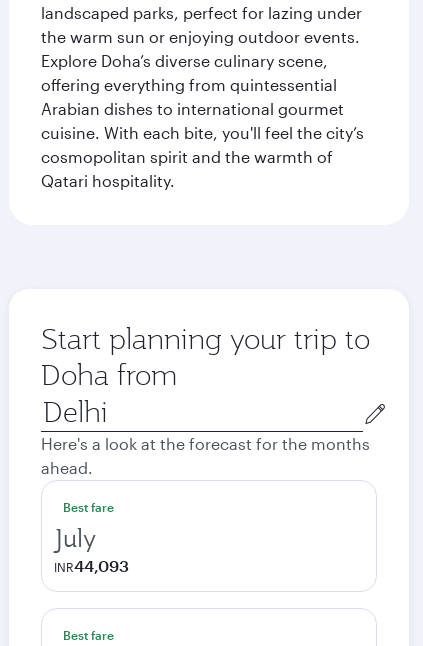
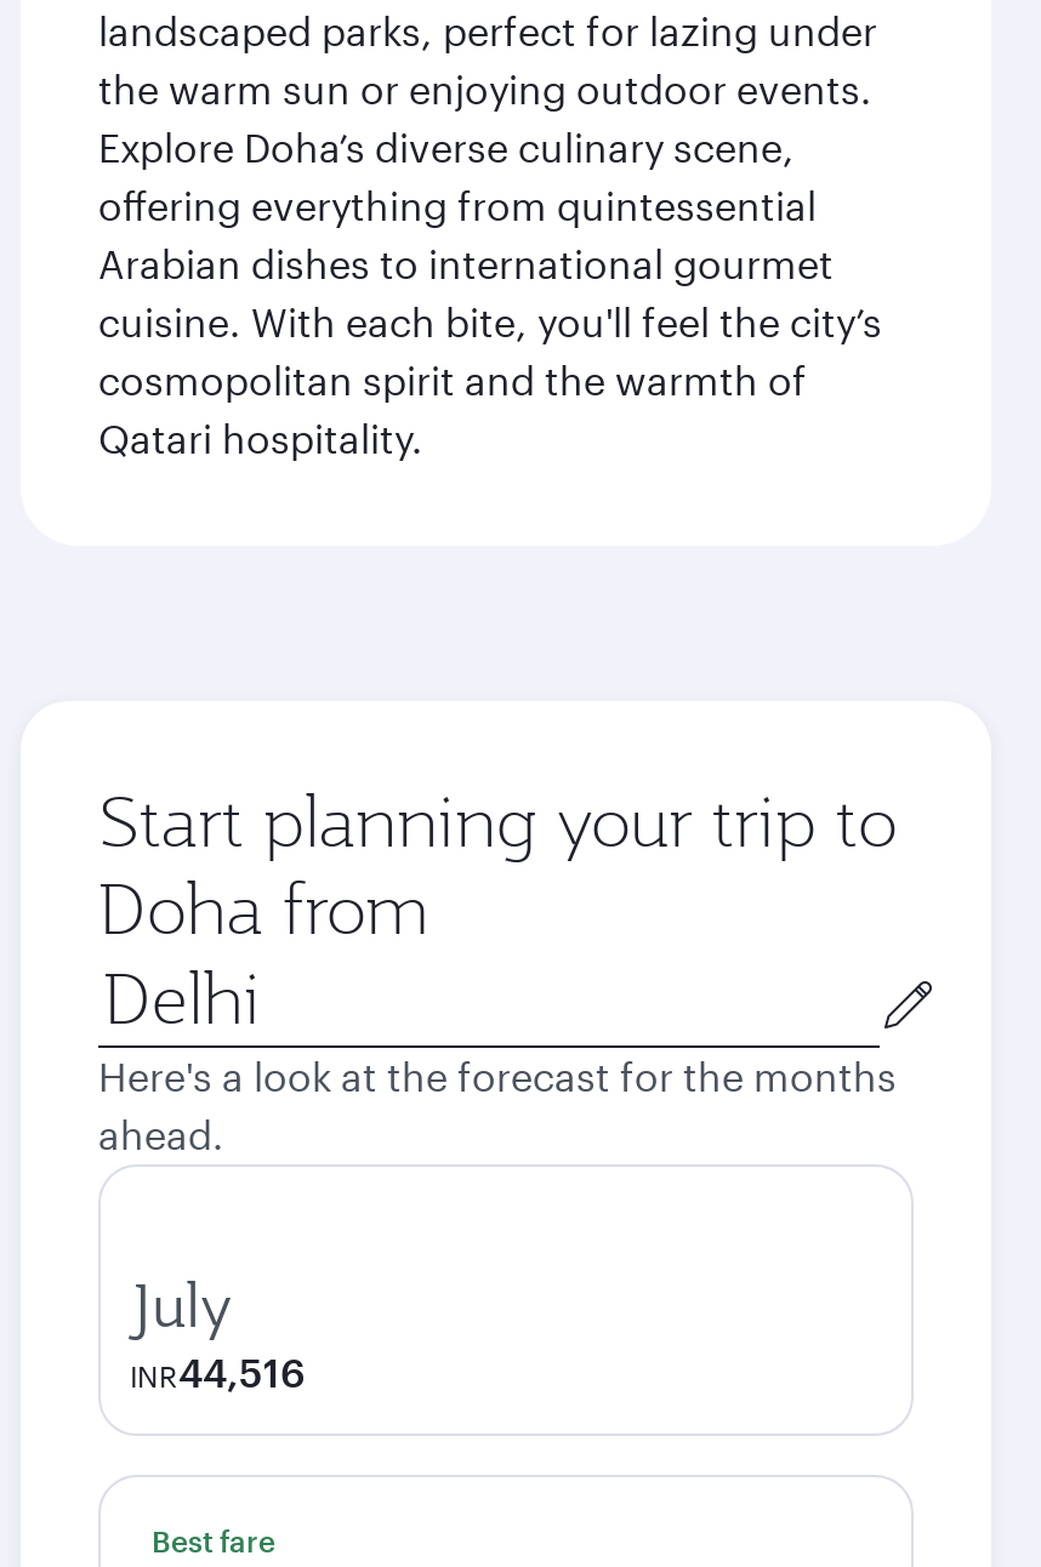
[63,500,114,514] Best fare -> none
[54,556,129,575] INR44,093 -> [130,1349,305,1395] INR44,516

